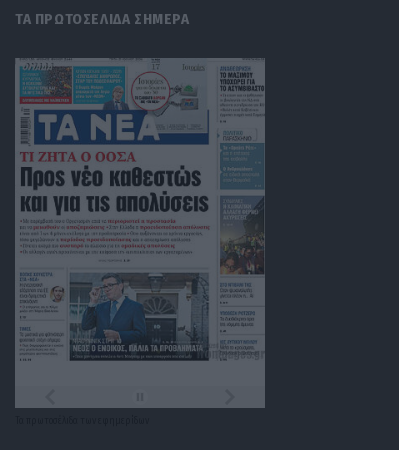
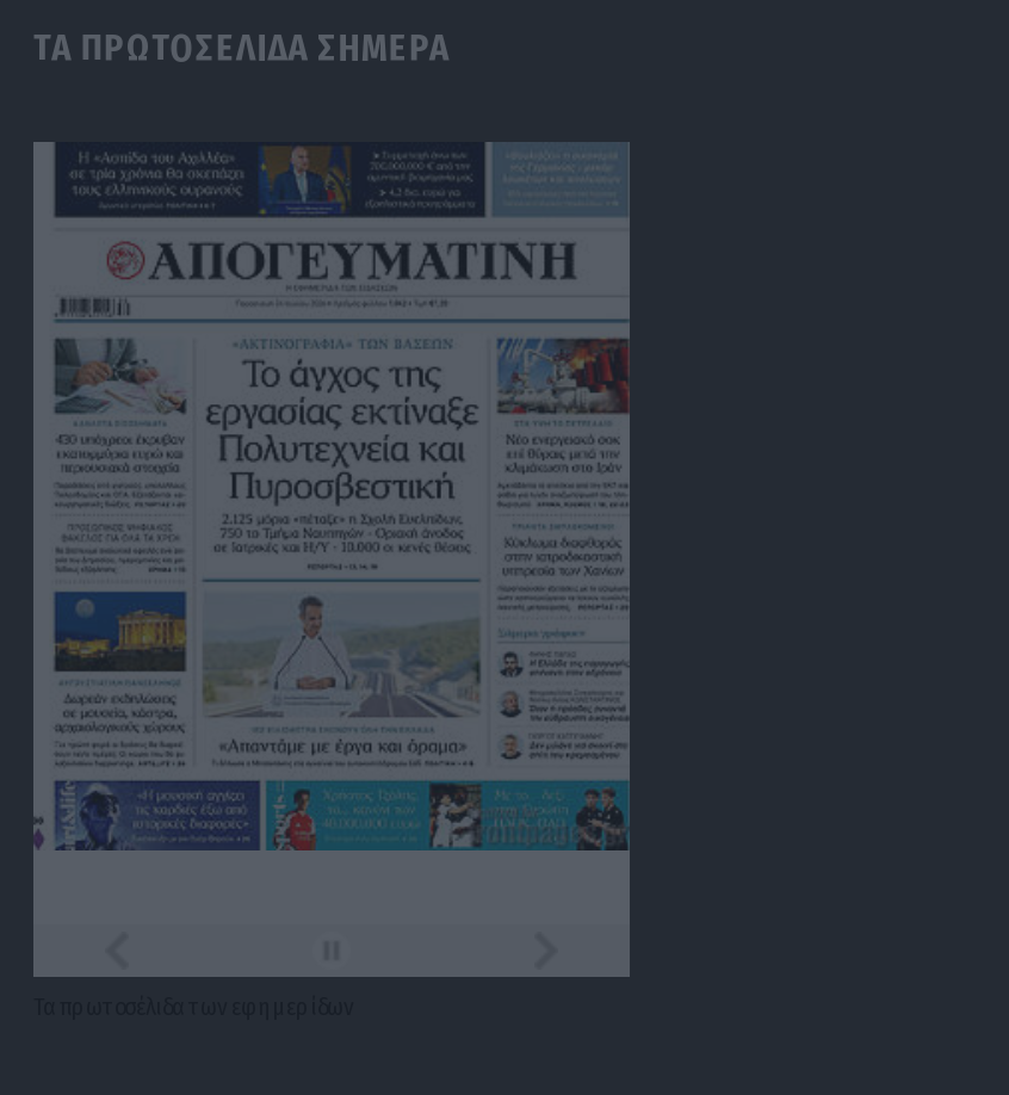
[14,57,266,362] [image] -> [33,142,630,865] [image]

